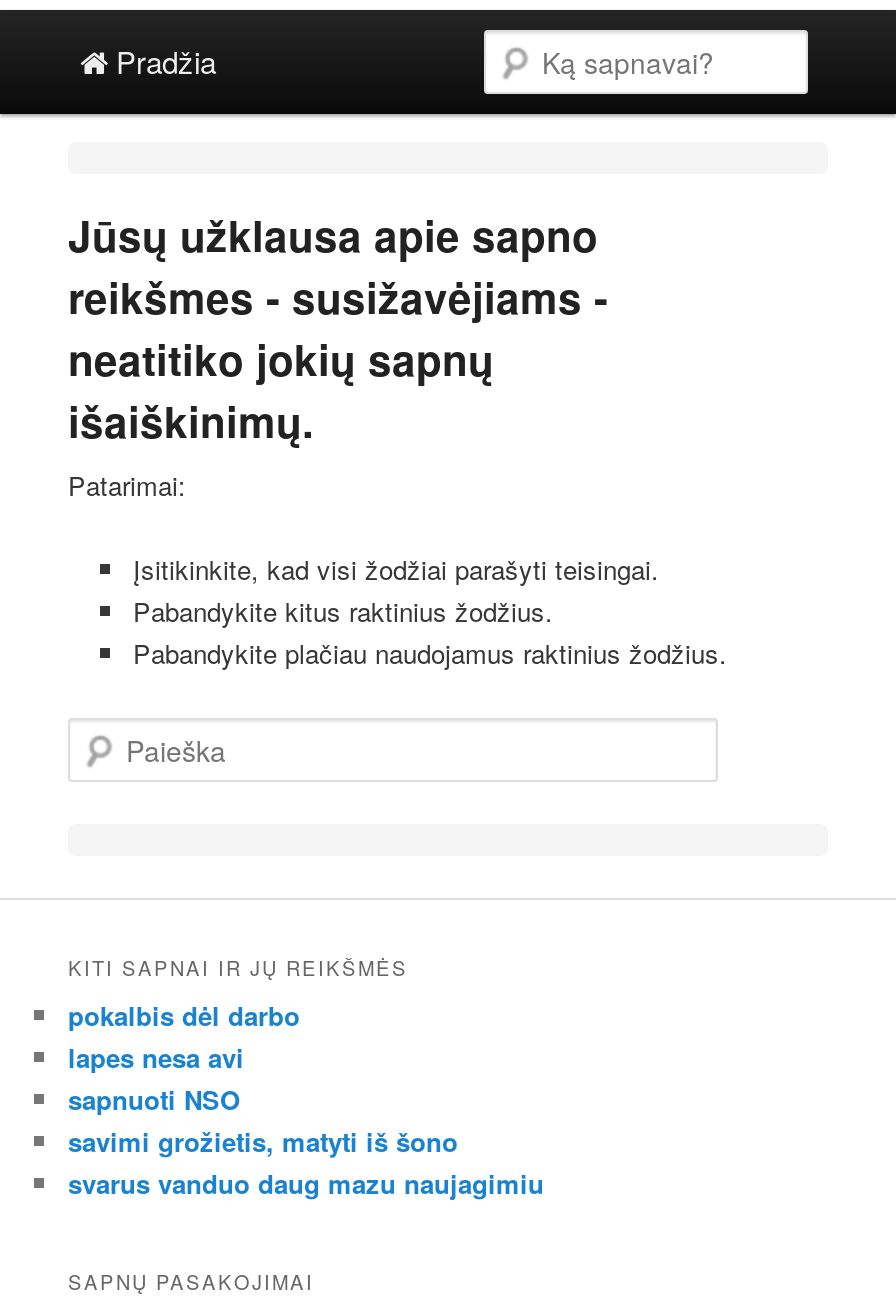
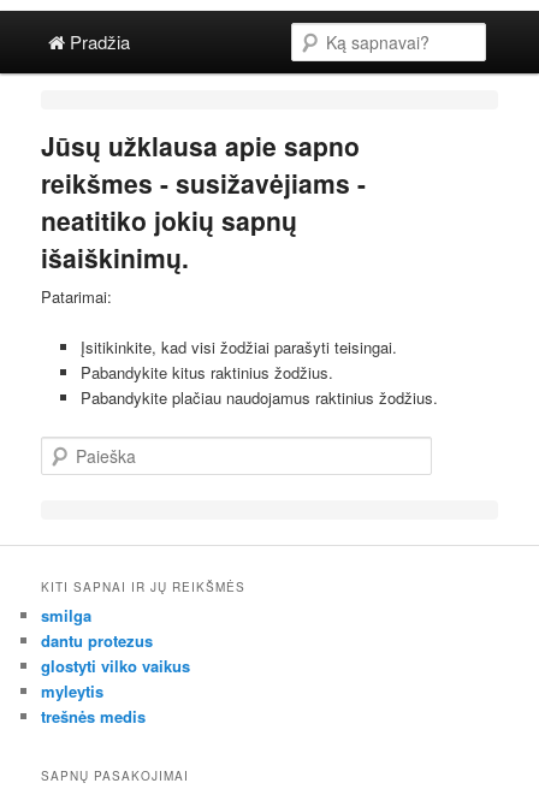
[68,995,544,1201] pokalbis dėl darbo | lapes nesa avi | sapnuoti NSO | savimi grožietis, matyti iš šono | svarus vanduo daug mazu naujagimiu -> [41,603,190,727] smilga | dantu protezus | glostyti vilko vaikus | myleytis | trešnės medis

